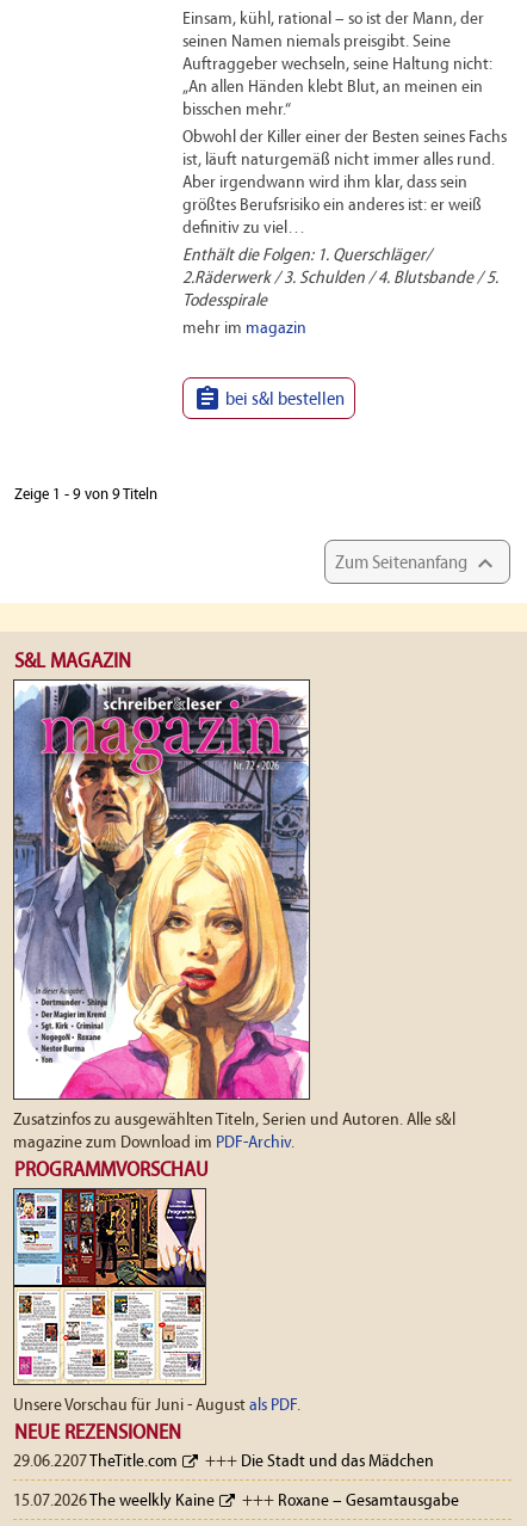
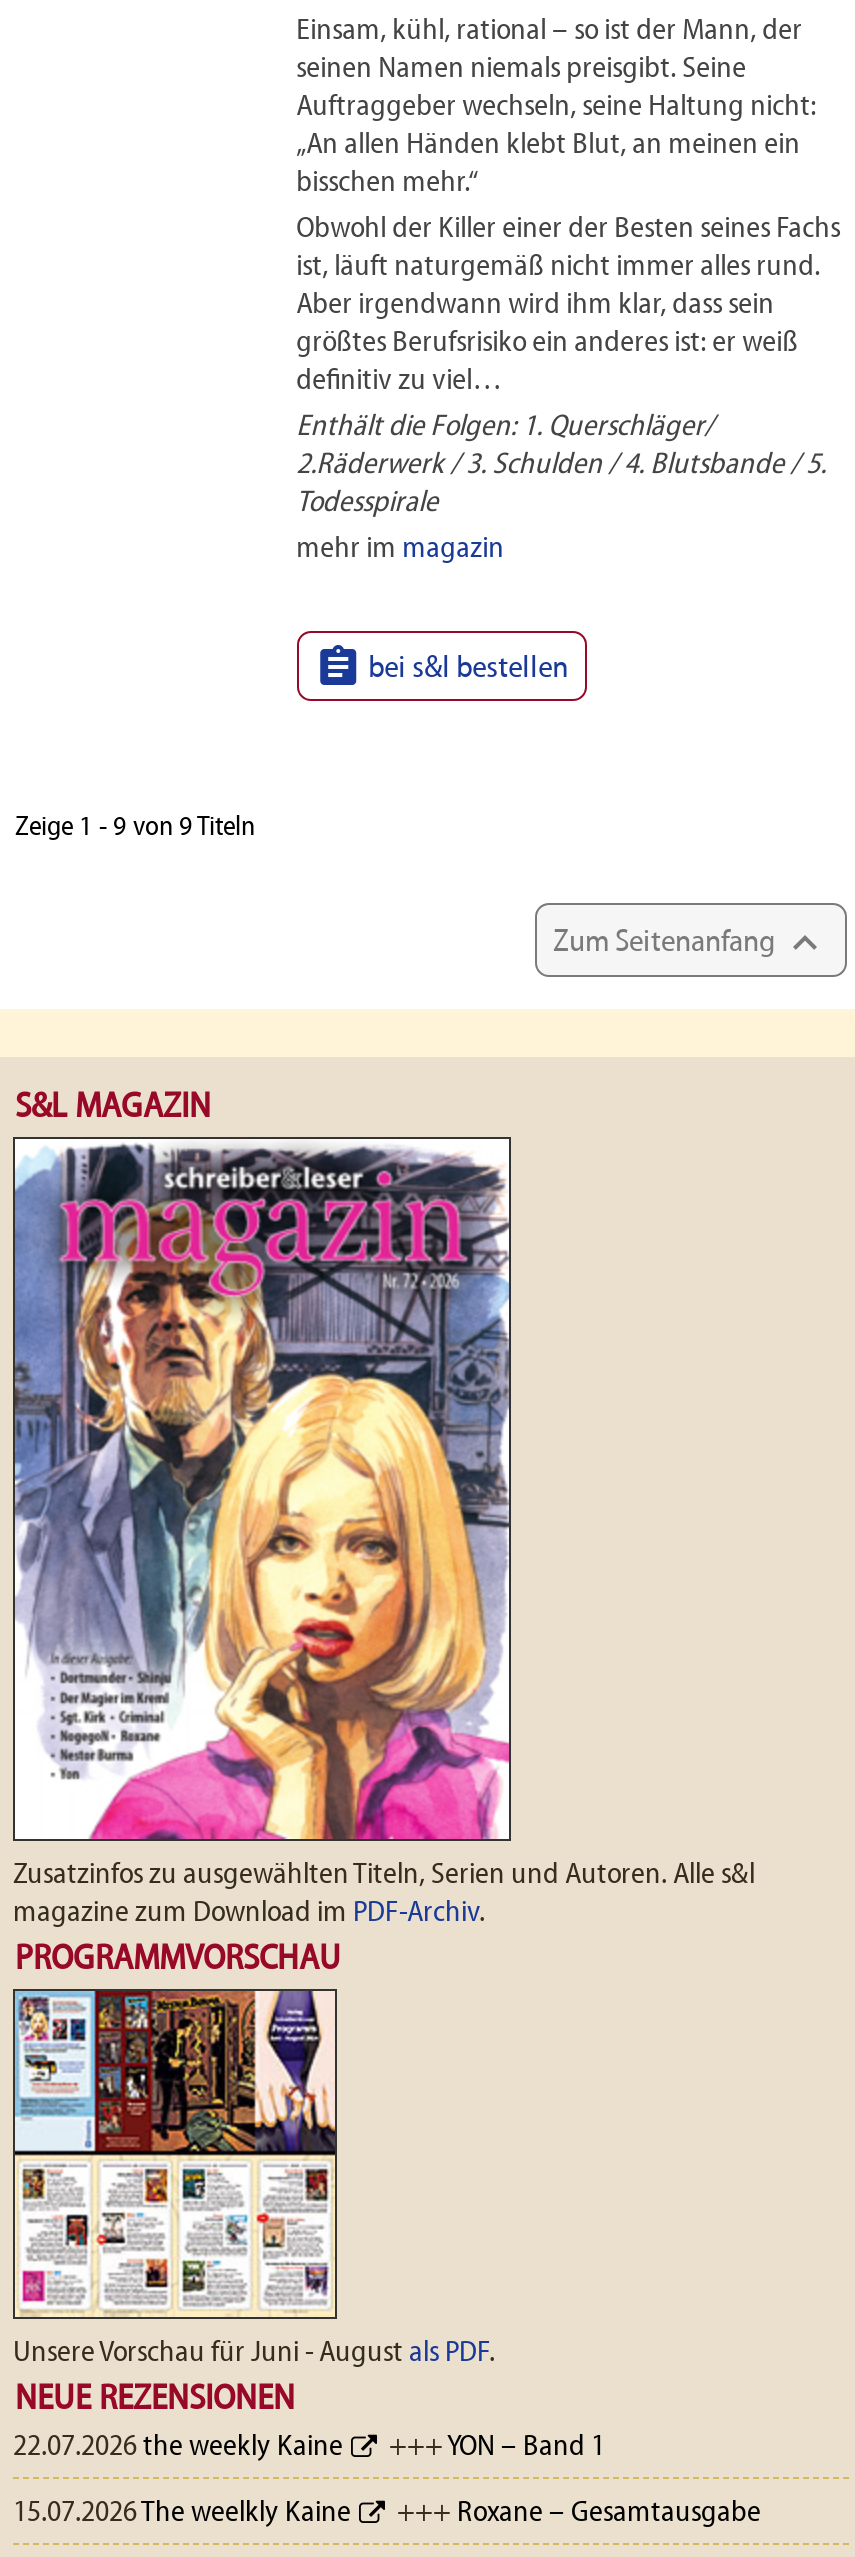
[13,1453,434,1471] 29.06.2207 TheTitle.com | +++Die Stadt und das Mädchen -> [13,2433,605,2463] 22.07.2026 the weekly Kaine | +++YON – Band 1

